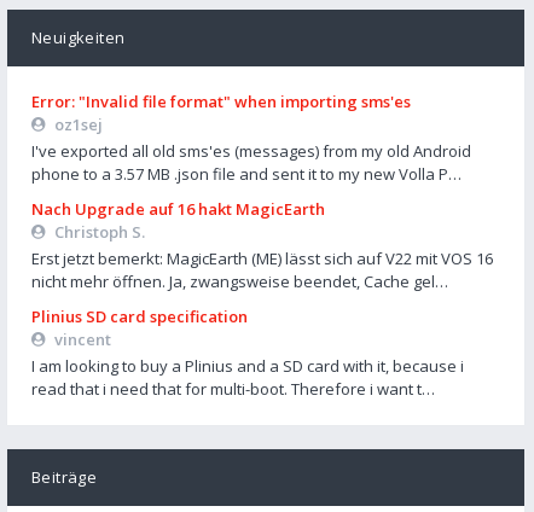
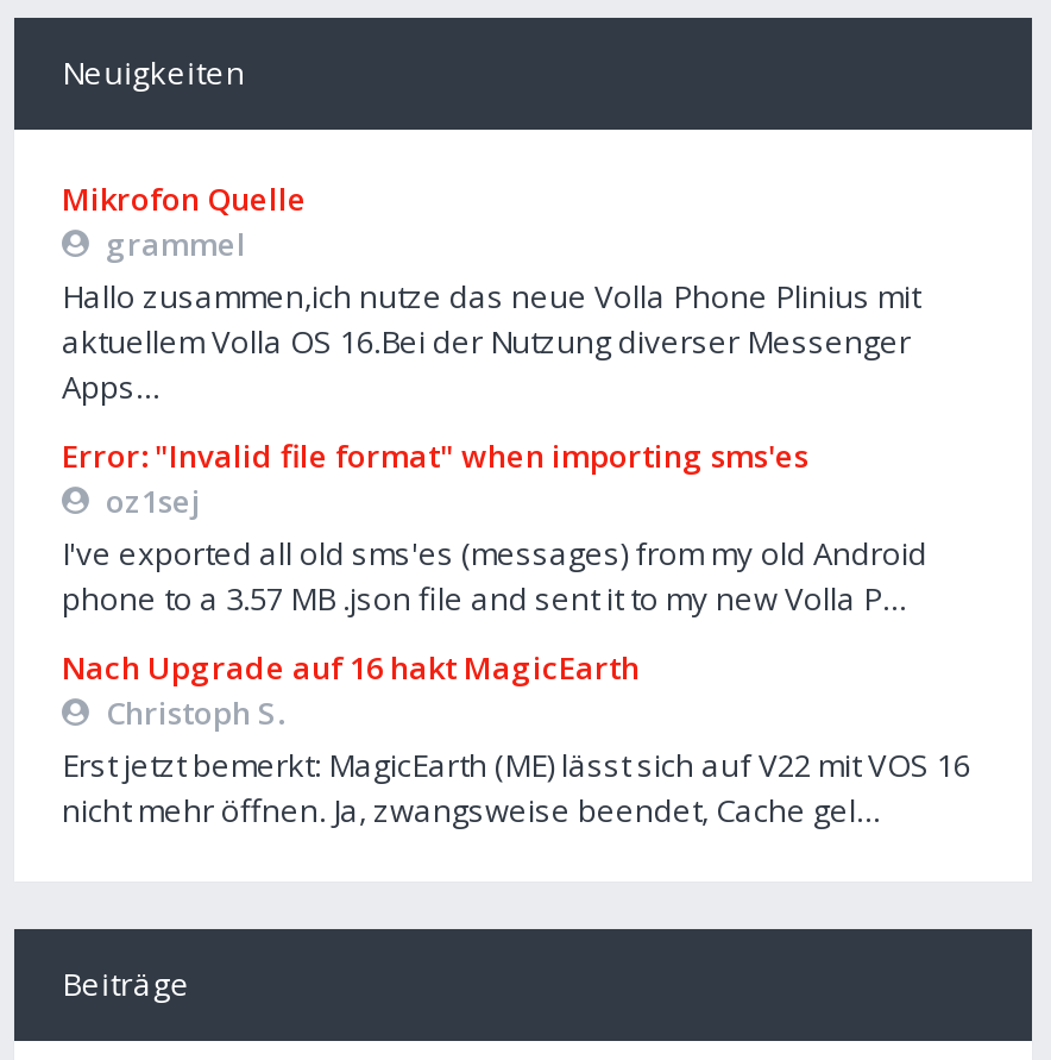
none -> [62,177,920,408] Mikrofon Quelle | grammel | Hallo zusammen,ich nutze das neue Volla Phone Plinius mit | aktuellem Volla OS 16.Bei der Nutzung diverser Messenger | Apps…
moved [31,91,493,292] -> [62,434,970,832]: Error: "Invalid file format" when importing sms'es | oz1sej | I've exported all old sms'es (messages) from my old Android | phone to a 3.57 MB .json file and sent it to my new Volla P… | Nach Upgrade auf 16 hakt MagicEarth | Christoph S. | Erst jetzt bemerkt: MagicEarth (ME) lässt sich auf V22 mit VOS 16 | nicht mehr öffnen. Ja, zwangsweise beendet, Cache gel…
[31,306,464,400] Plinius SD card specification | vincent | I am looking to buy a Plinius and a SD card with it, because i | read that i need that for multi-boot. Therefore i want t… -> none

